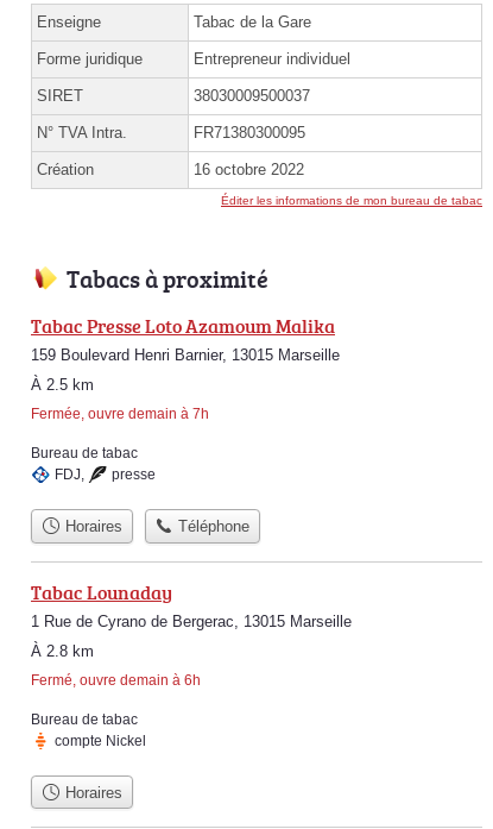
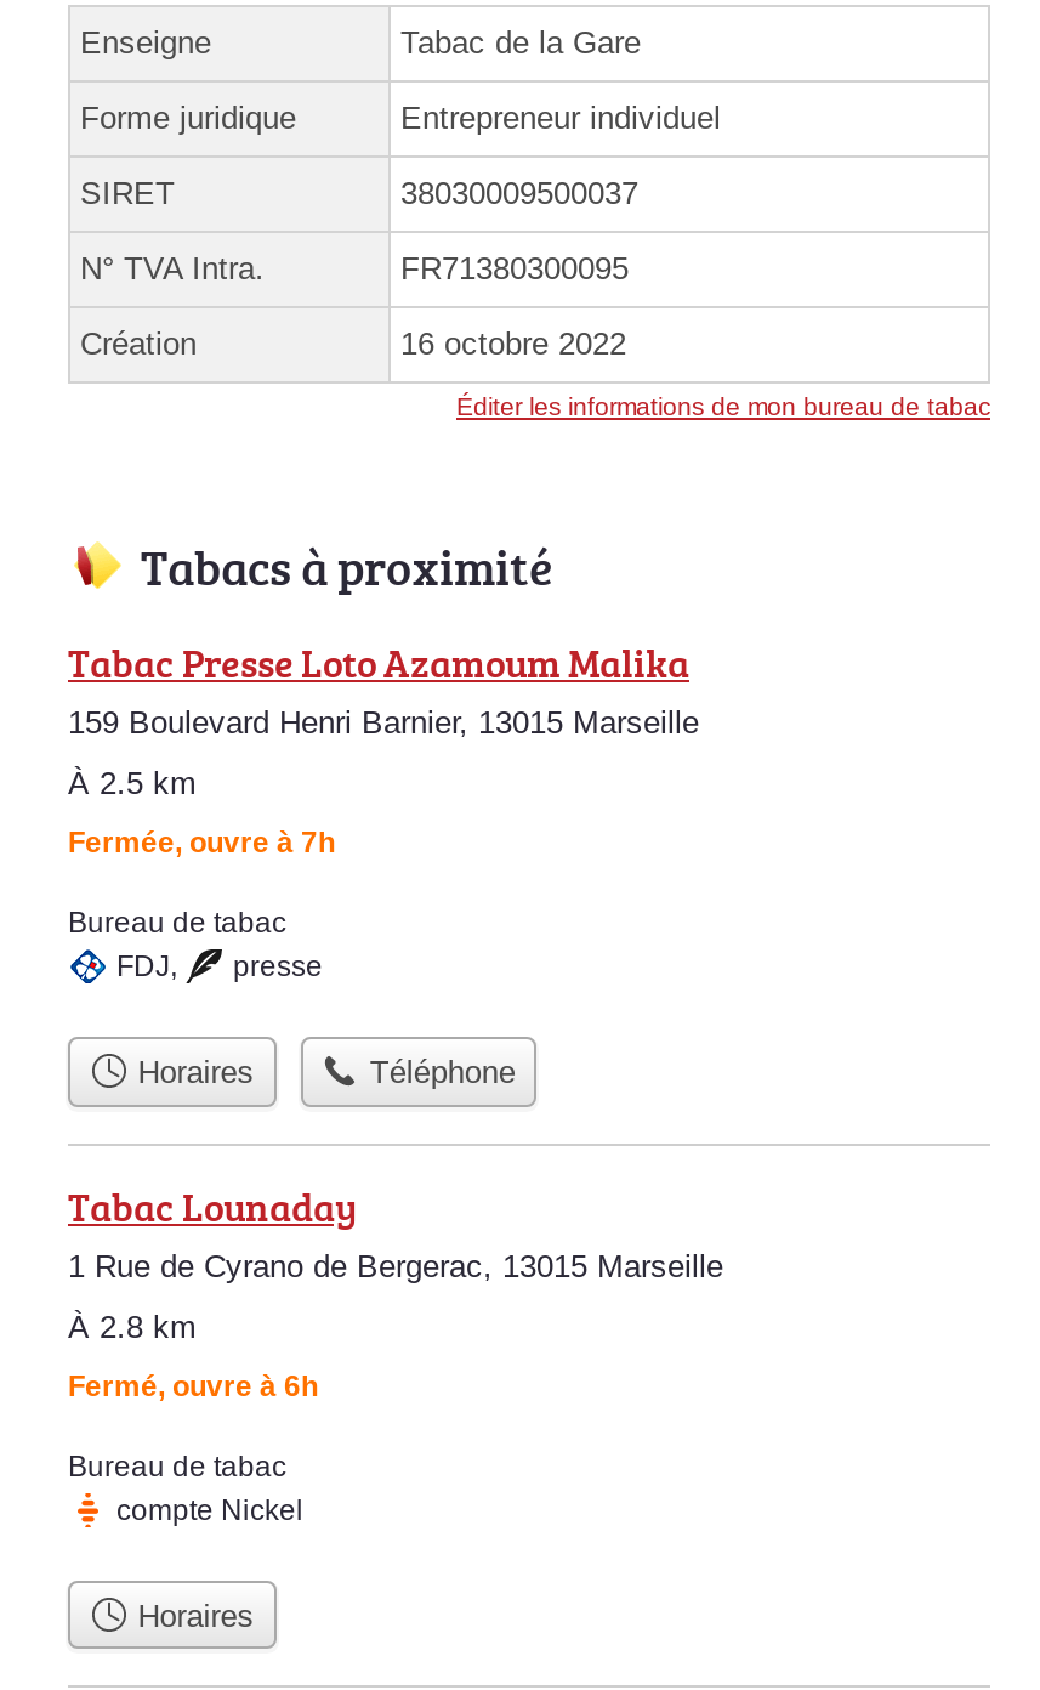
[31,406,209,422] Fermée, ouvre demain à 7h -> [68,826,335,860] Fermée, ouvre à 7h
[31,672,201,688] Fermé, ouvre demain à 6h -> [68,1369,318,1403] Fermé, ouvre à 6h

